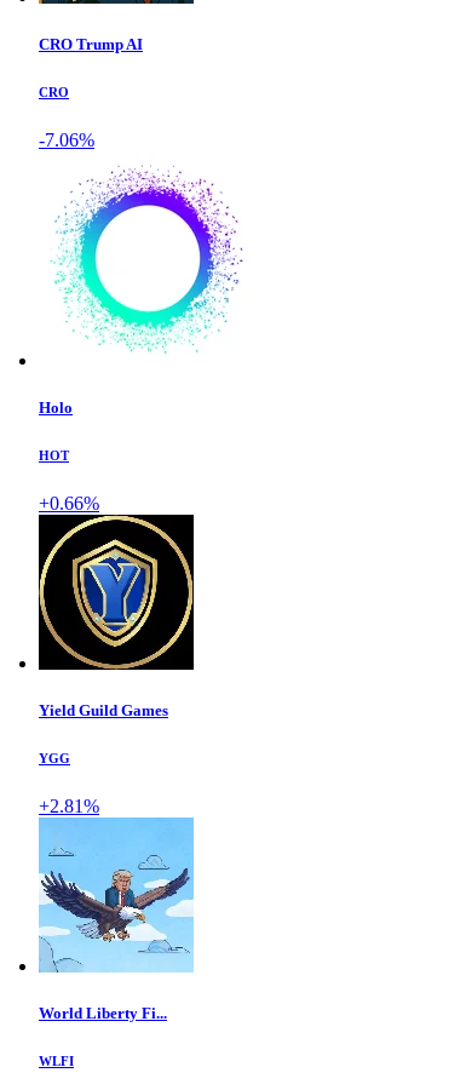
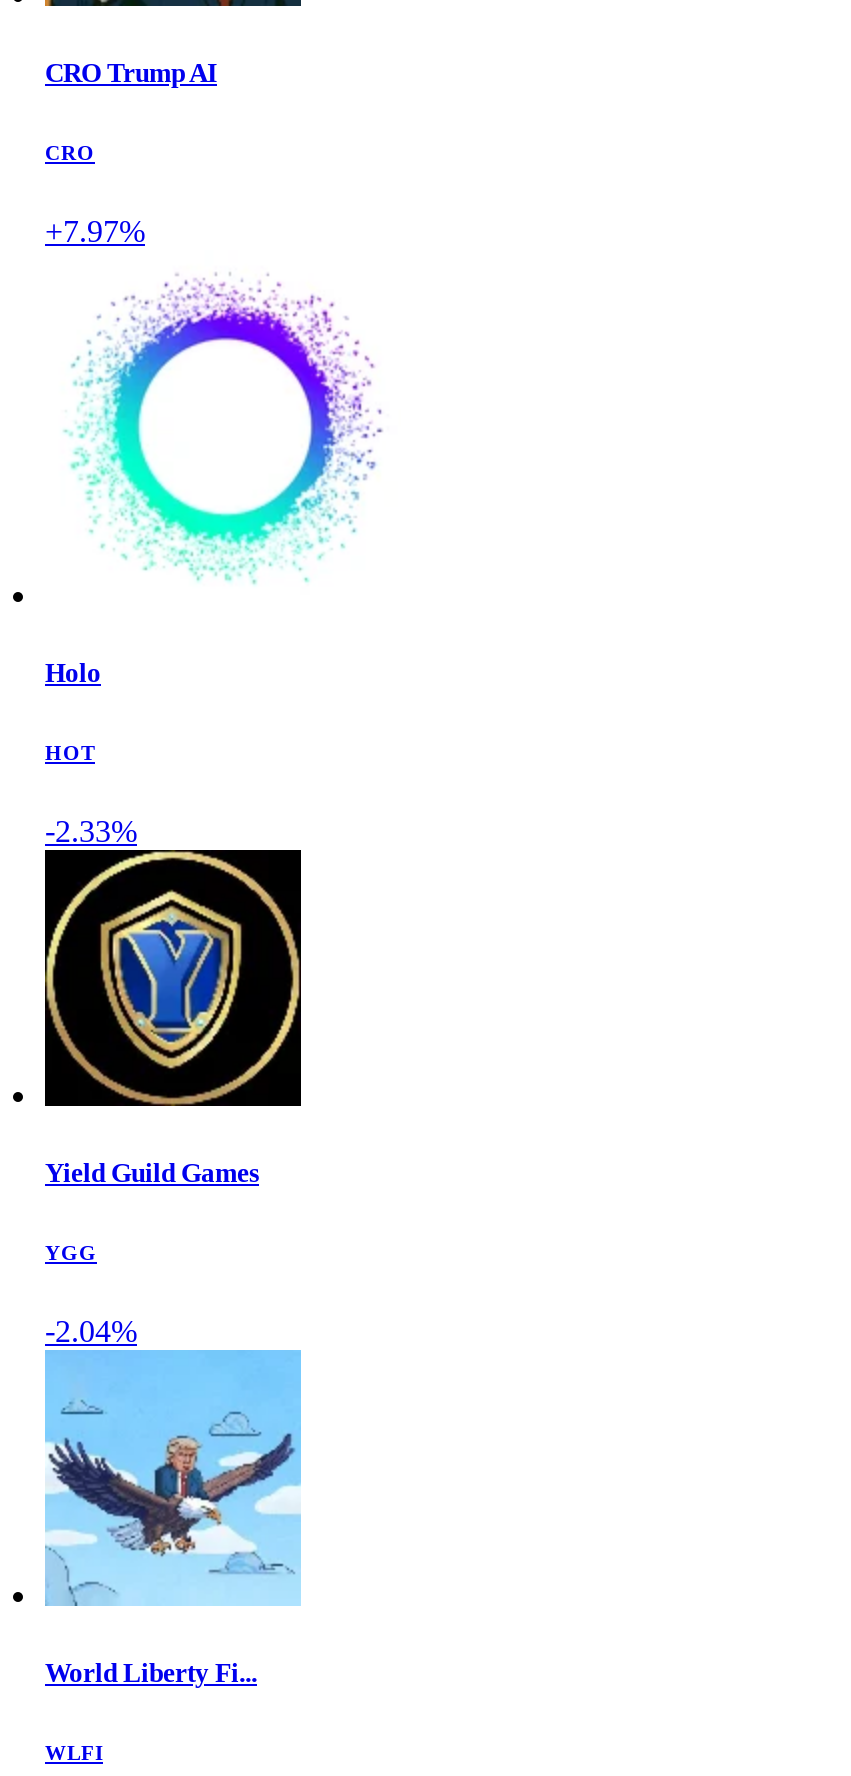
[39,130,94,150] -7.06% -> [45,214,145,248] +7.97%
[39,493,99,514] +0.66% -> [45,814,137,848] -2.33%
[39,796,99,817] +2.81% -> [45,1314,137,1348] -2.04%

